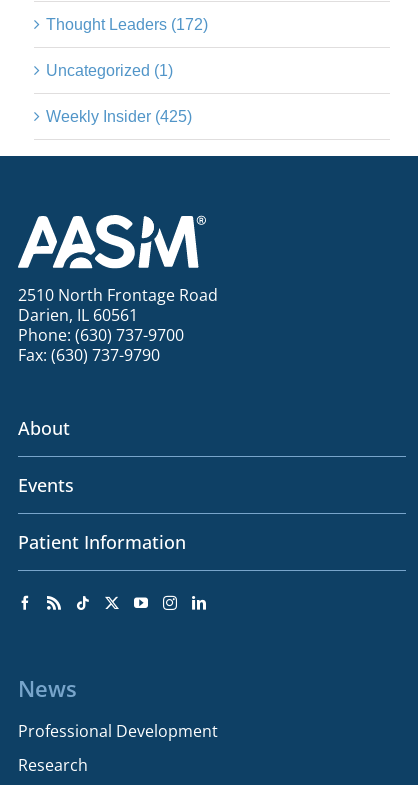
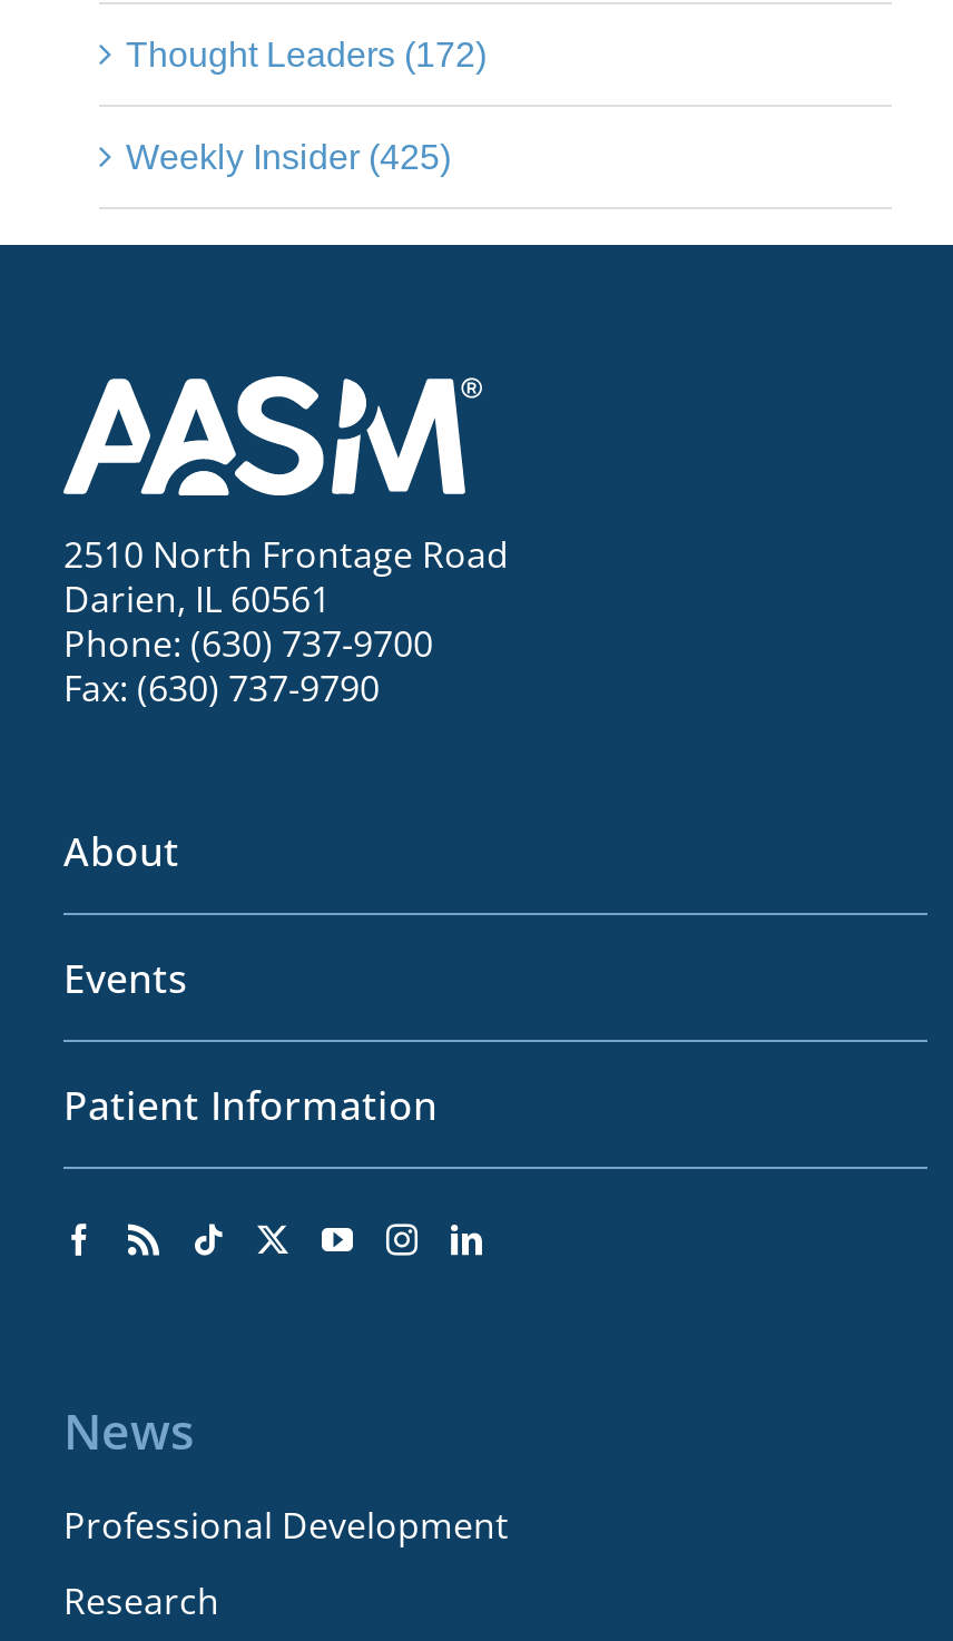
[46,62,173,79] Uncategorized (1) -> none

